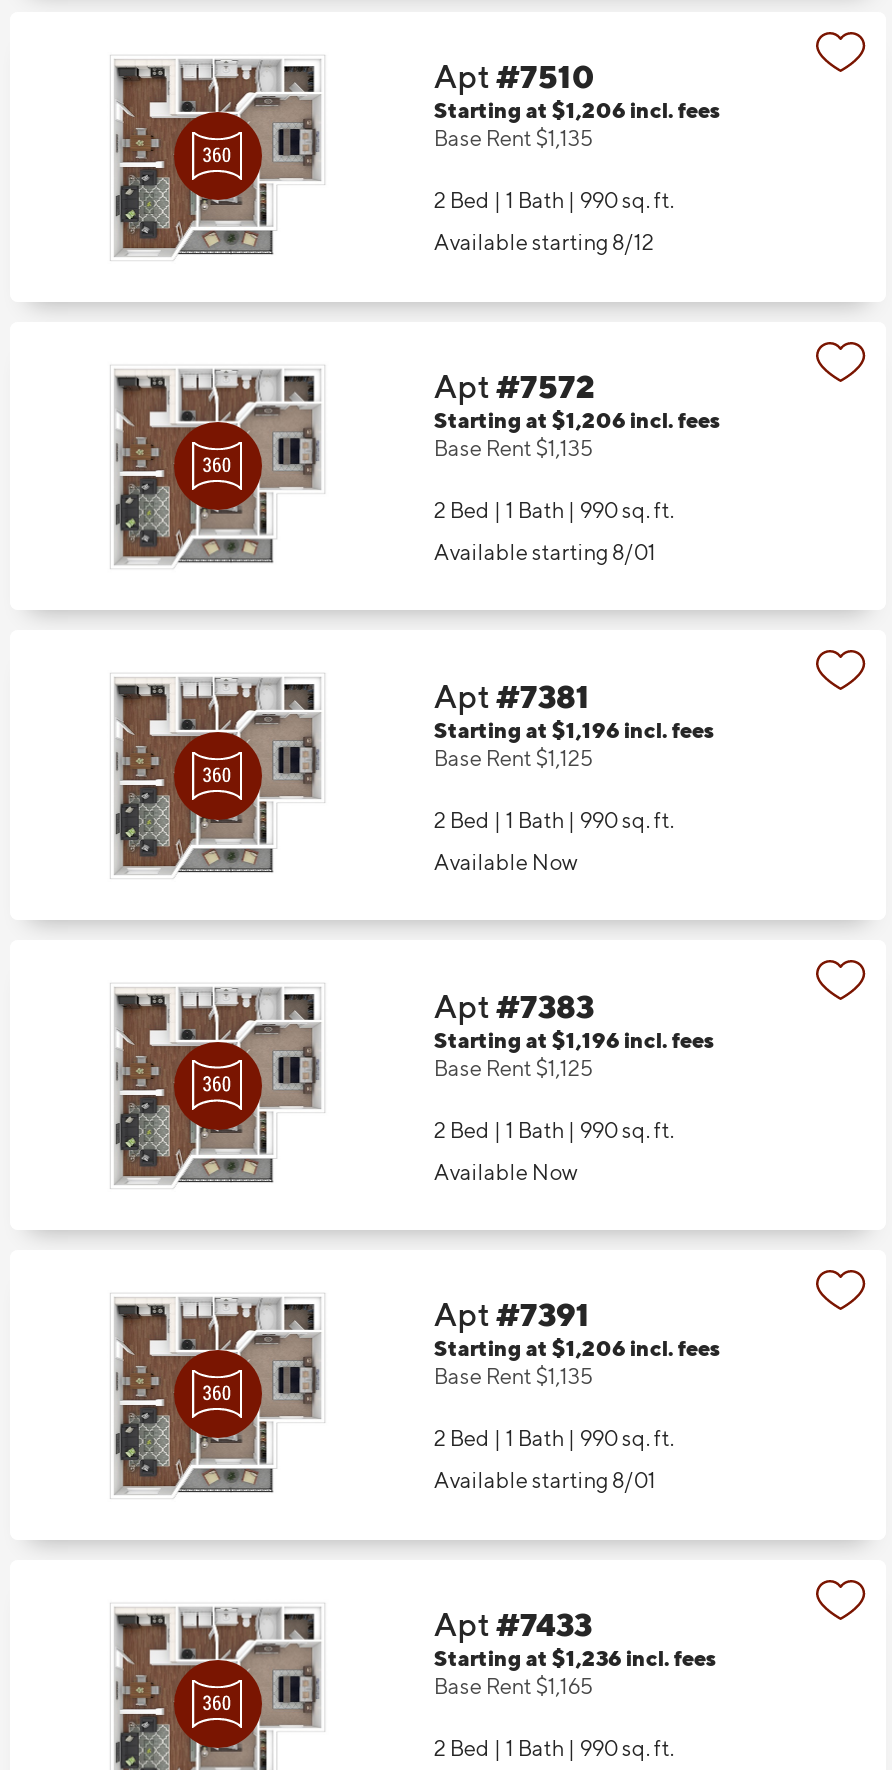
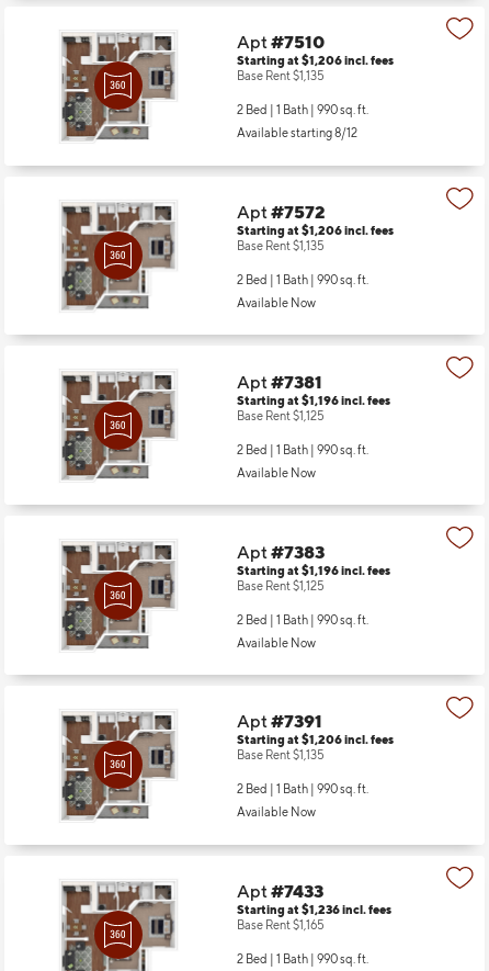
[434,538,656,566] Available starting 8/01 -> [237,295,316,311] Available Now
[434,1467,656,1495] Available starting 8/01 -> [237,805,316,820] Available Now

